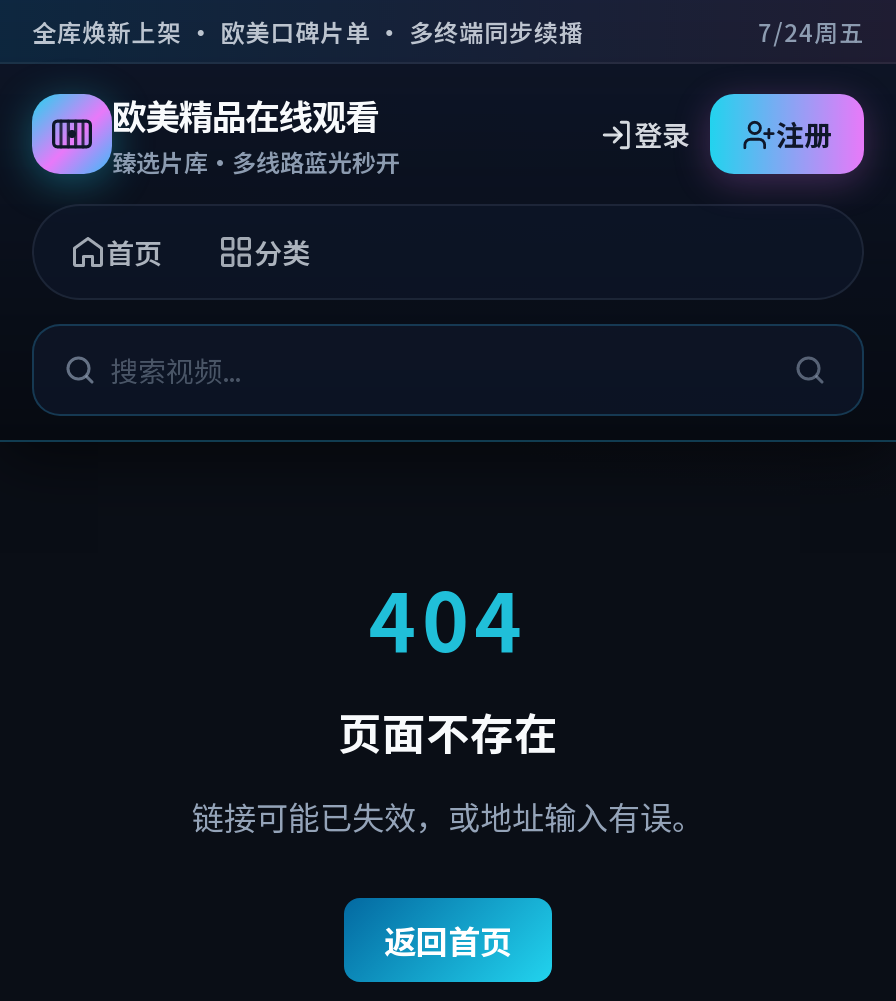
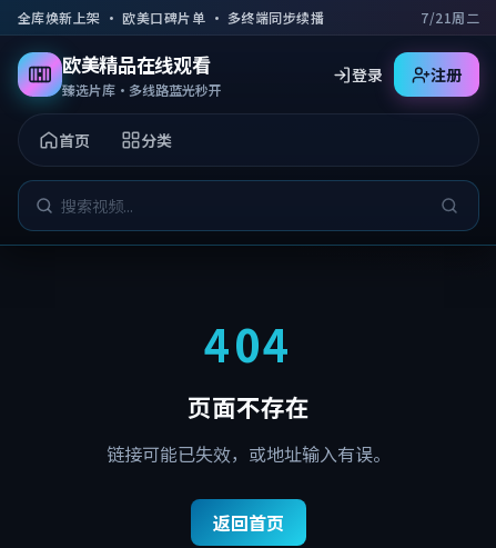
[758,14,864,48] 7/24周五 -> [421,8,479,27] 7/21周二

